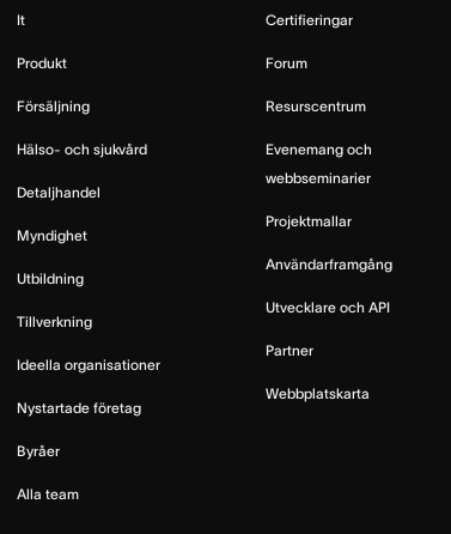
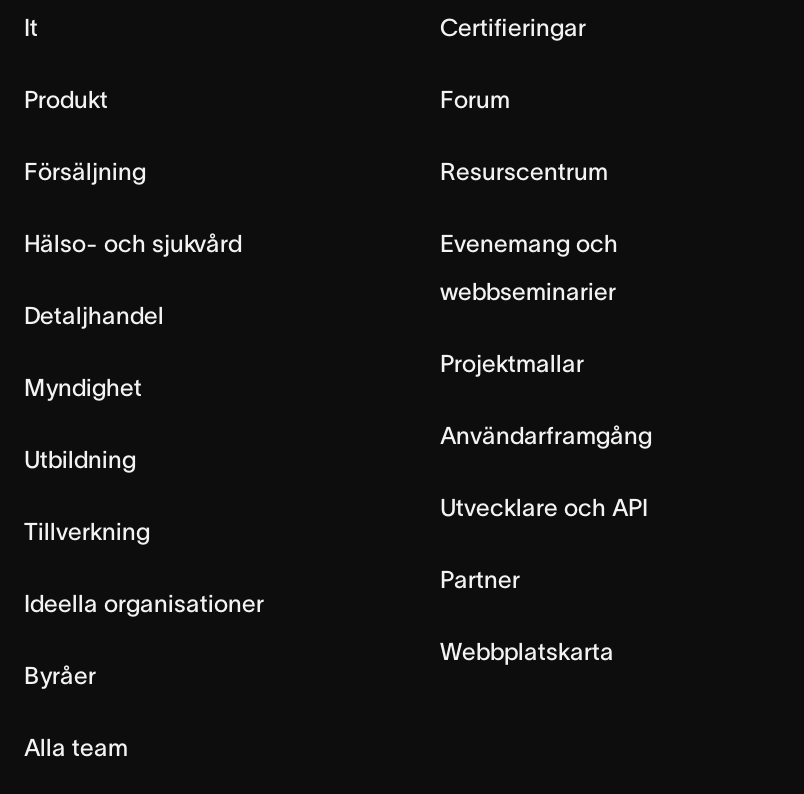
[17,399,141,415] Nystartade företag -> none

